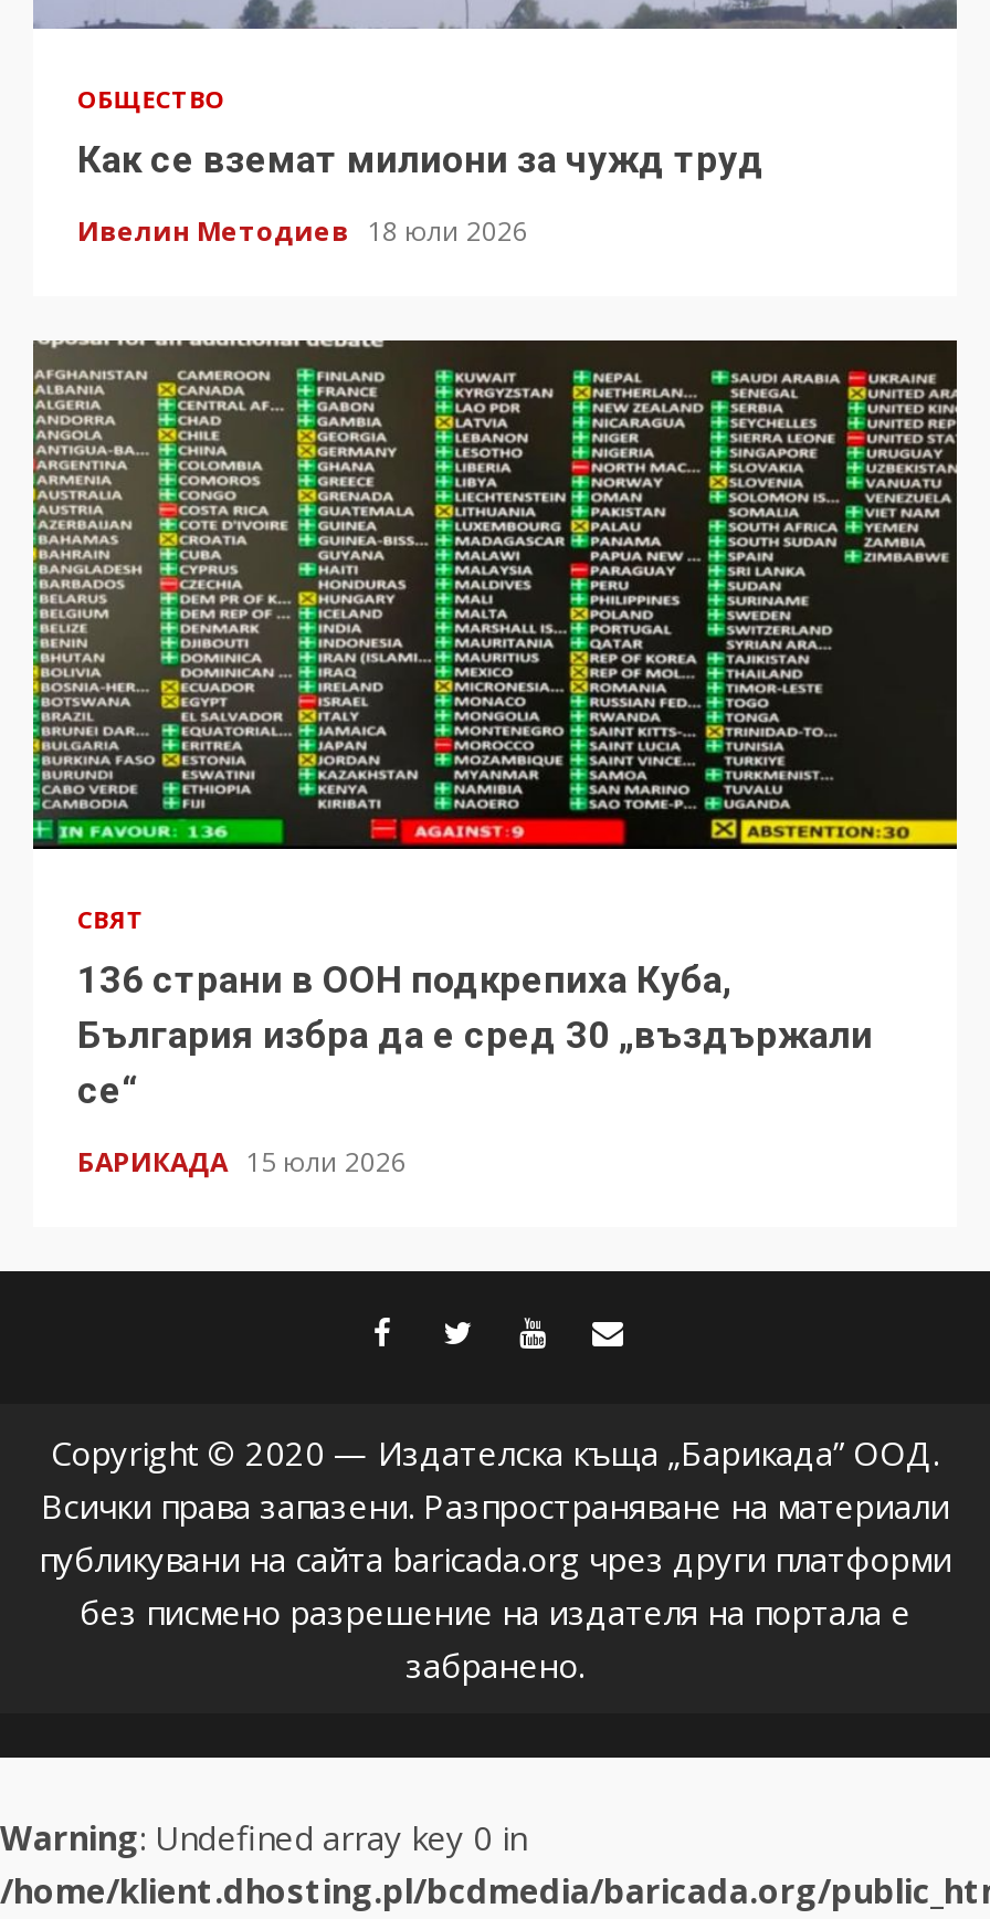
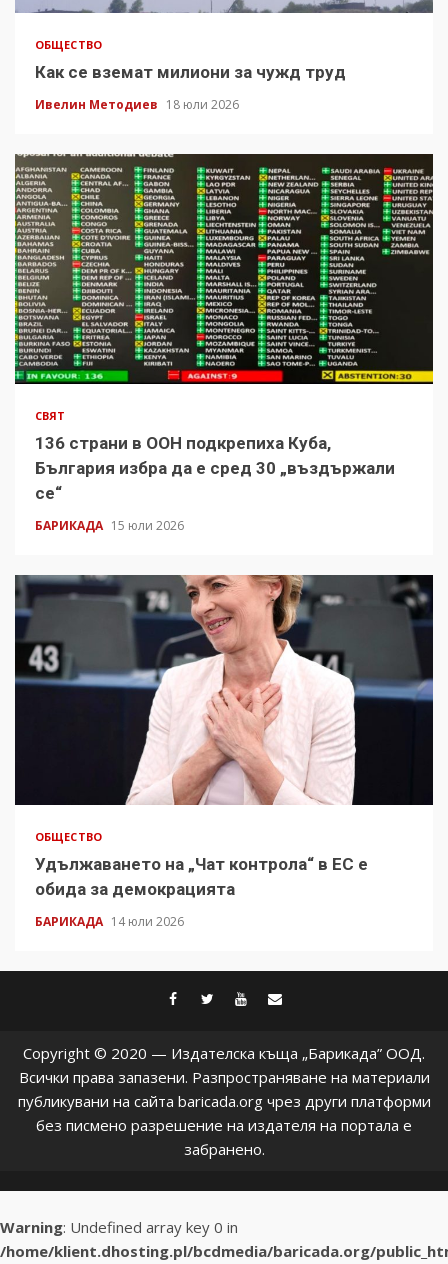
none -> [14,574,434,930] [image] | ОБЩЕСТВО | Удължаването на „Чат контрола“ в ЕС е | обида за демокрацията | БАРИКАДА 14 юли 2026

